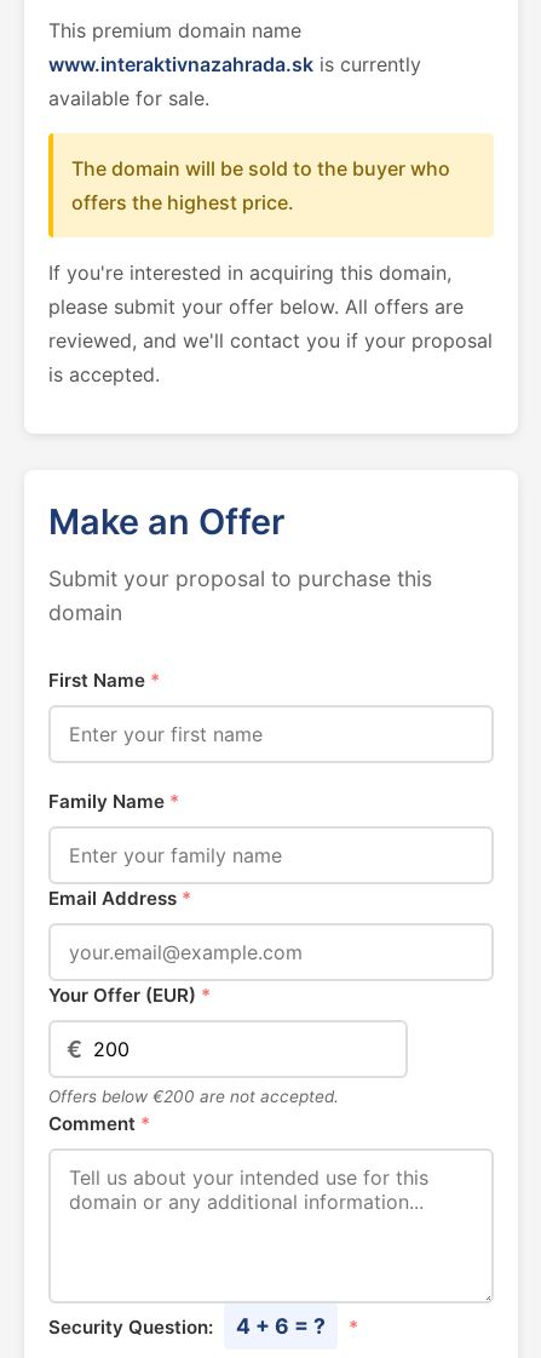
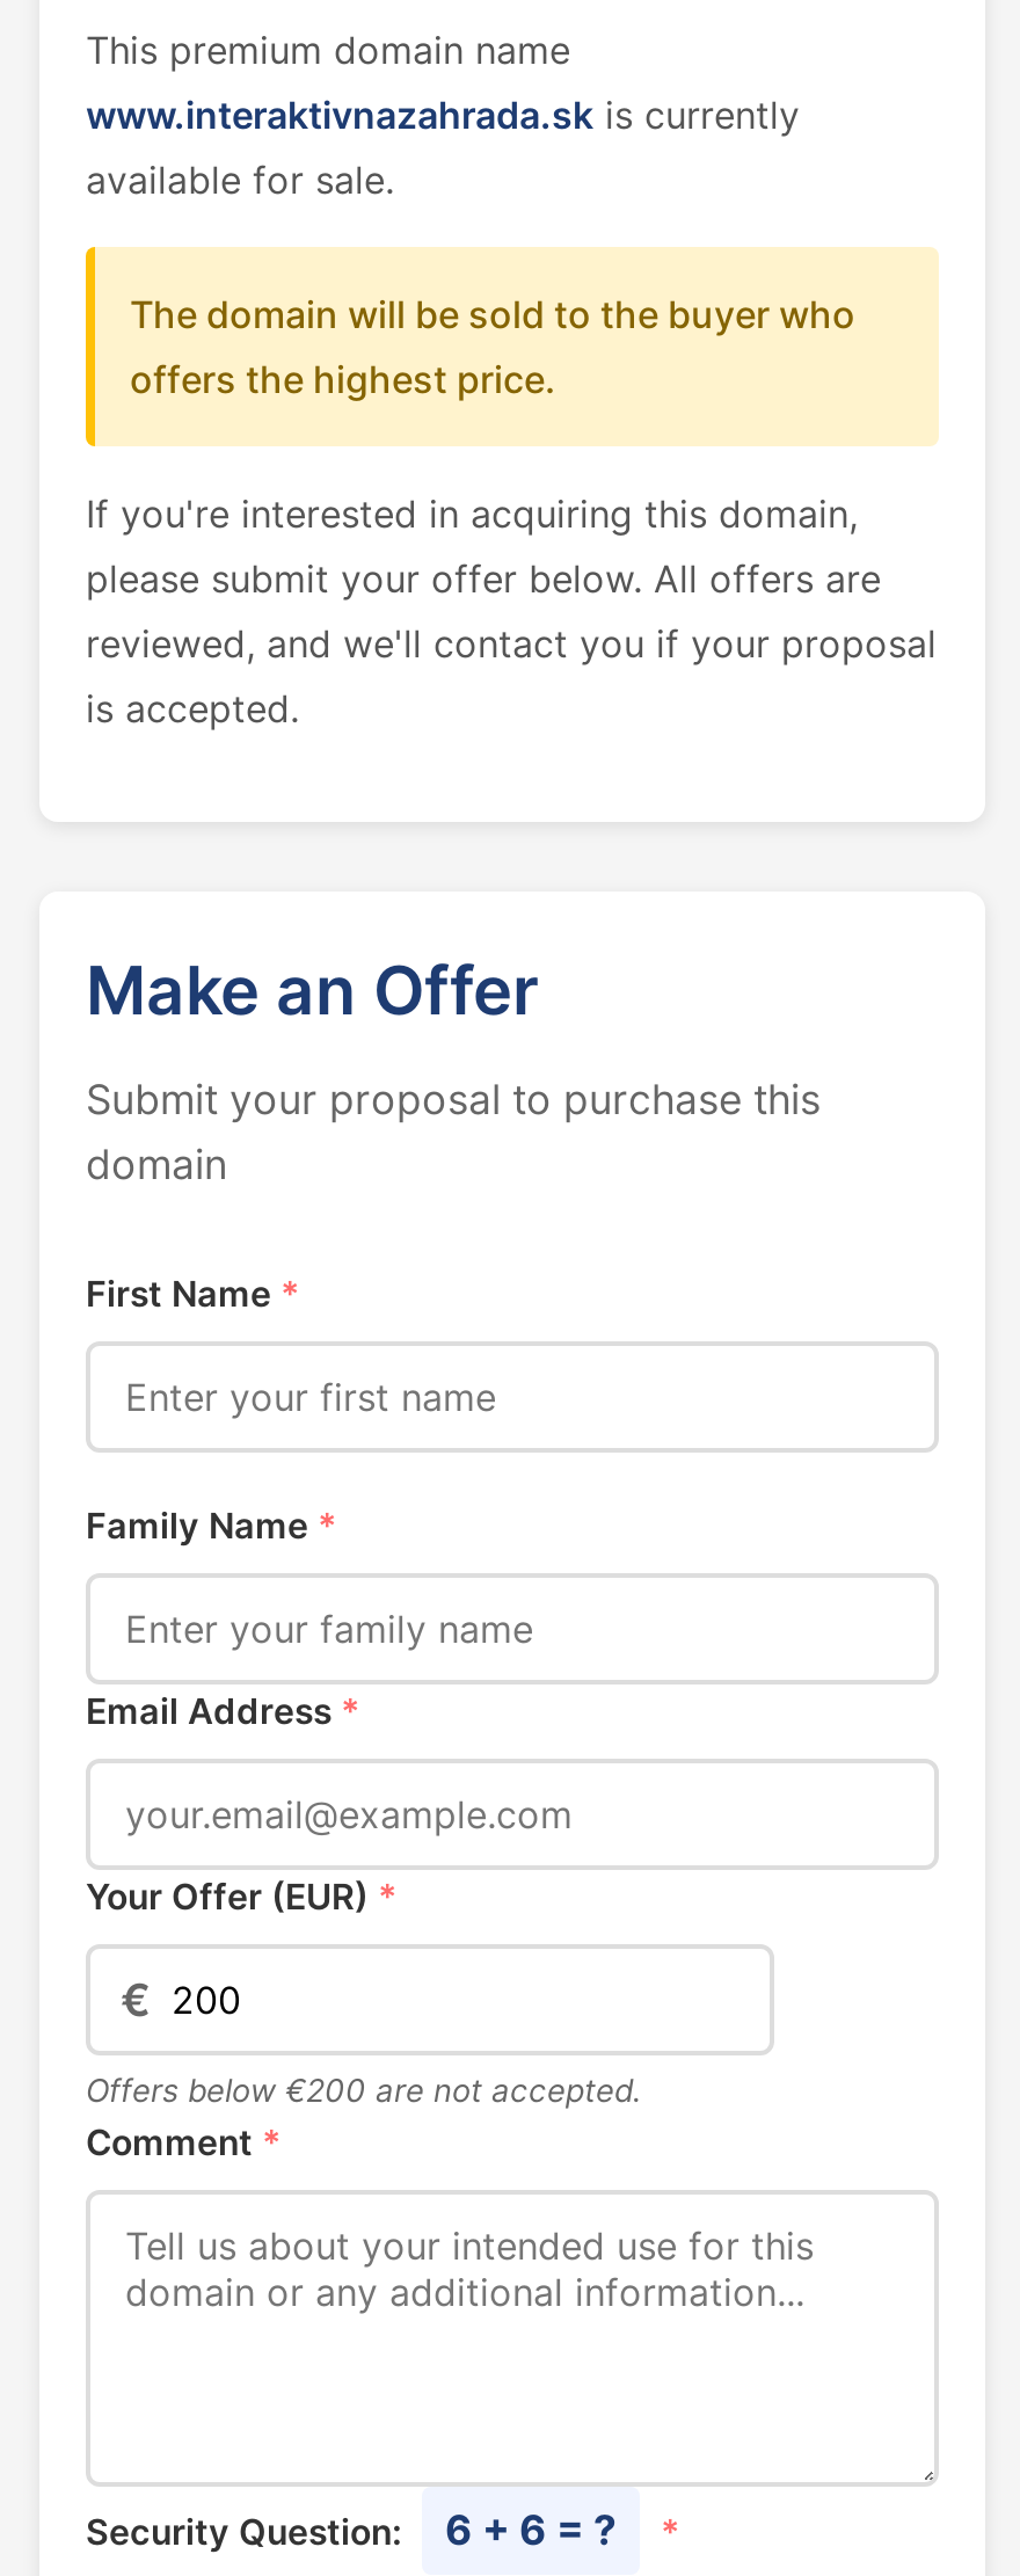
[236,1313,326,1339] 4 + 6 = ? -> [445,2505,617,2554] 6 + 6 = ?

